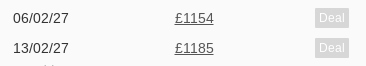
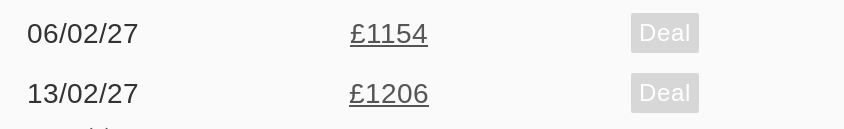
[174,40,213,56] £1185 -> [349,77,429,109] £1206

